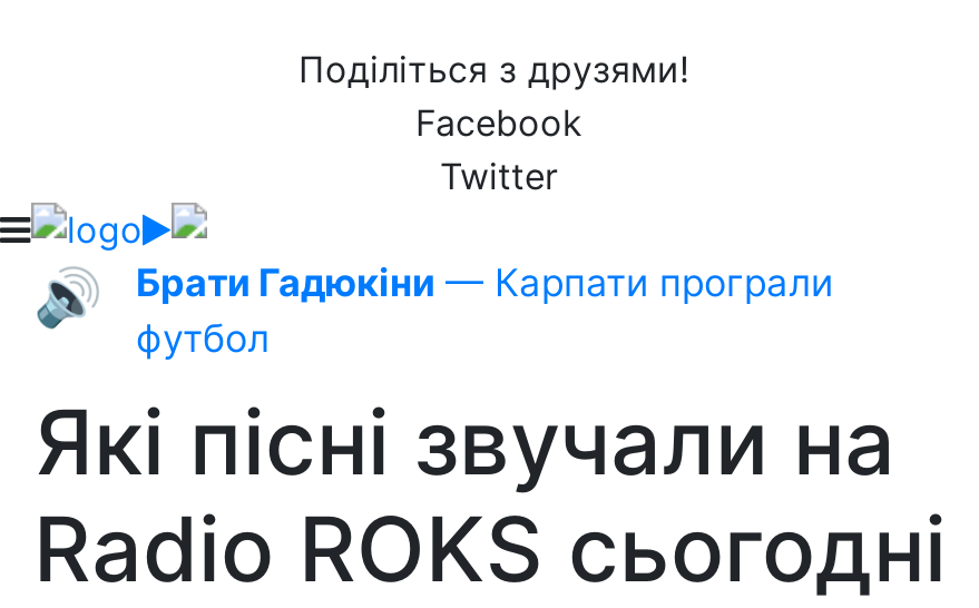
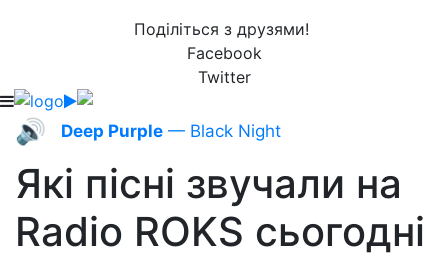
[136,261,833,361] Брати Гадюкіни — Карпати програли | футбол -> [61,121,281,141] Deep Purple — Black Night

